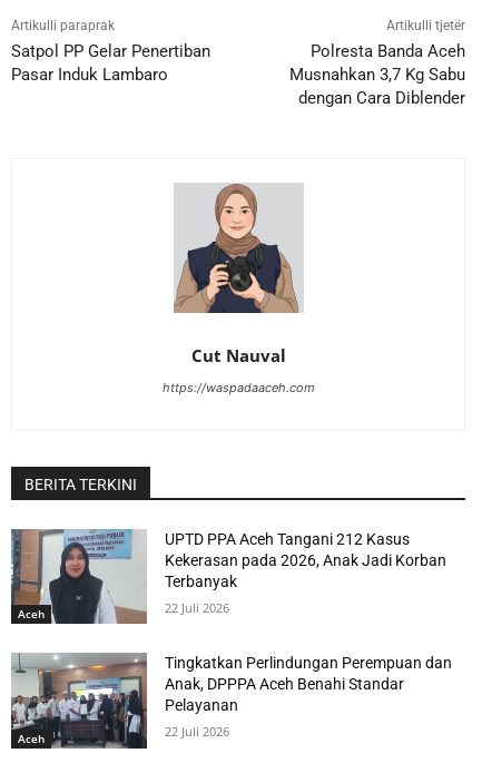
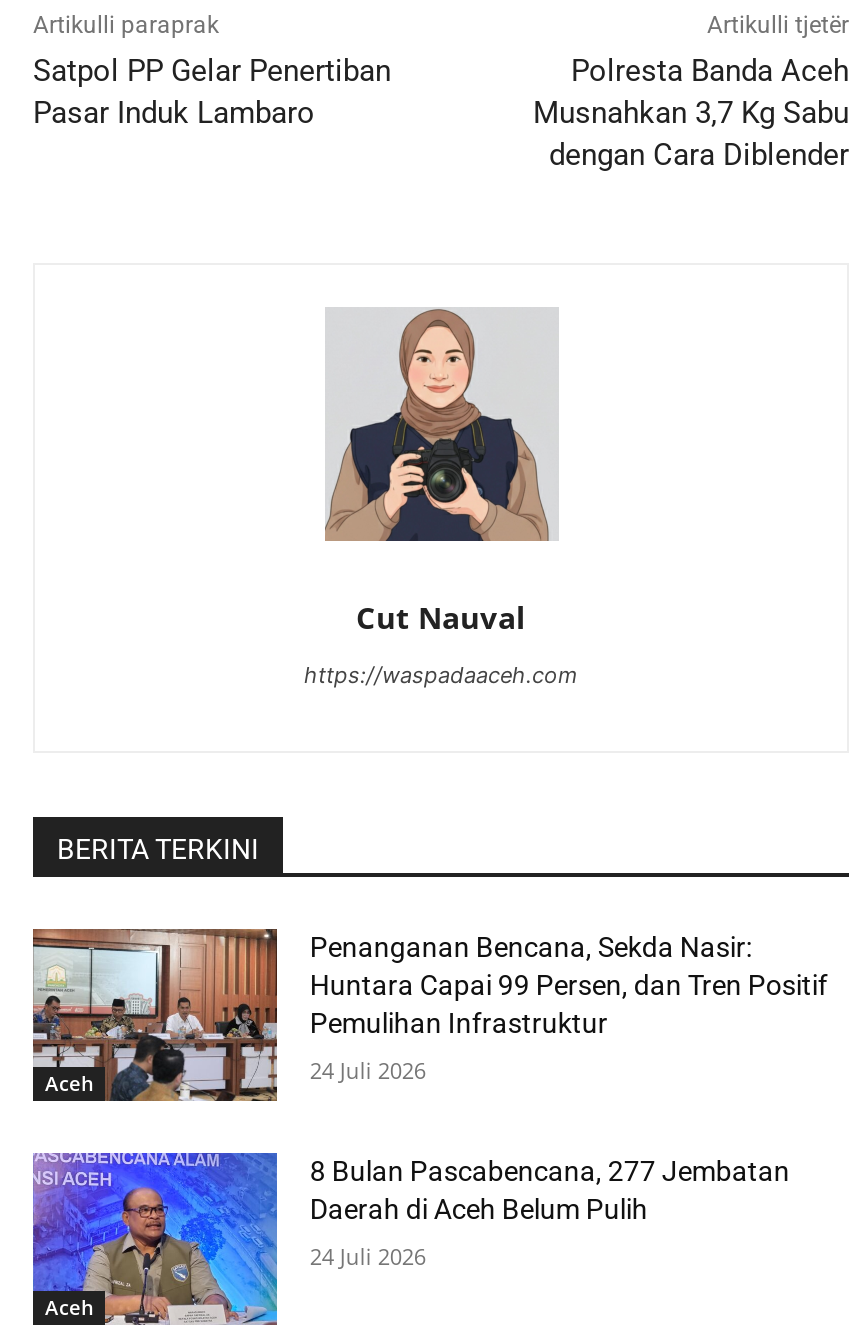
[10,528,447,625] [image] | UPTD PPA Aceh Tangani 212 Kasus | Kekerasan pada 2026, Anak Jadi Korban | Terbanyak -> [31,927,828,1103] [image] | Penanganan Bencana, Sekda Nasir: | Huntara Capai 99 Persen, dan Tren Positif | Pemulihan Infrastruktur
[165,599,230,616] 22 Juli 2026 -> [310,1056,426,1086] 24 Juli 2026
[10,652,452,750] [image] | Tingkatkan Perlindungan Perempuan dan | Anak, DPPPA Aceh Benahi Standar | Pelayanan -> [31,1151,790,1325] [image] | 8 Bulan Pascabencana, 277 Jembatan | Daerah di Aceh Belum Pulih
[165,723,230,740] 22 Juli 2026 -> [310,1242,426,1272] 24 Juli 2026

